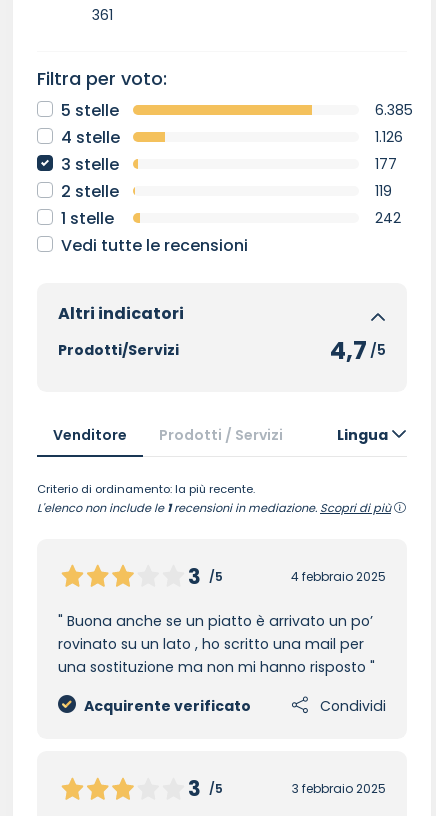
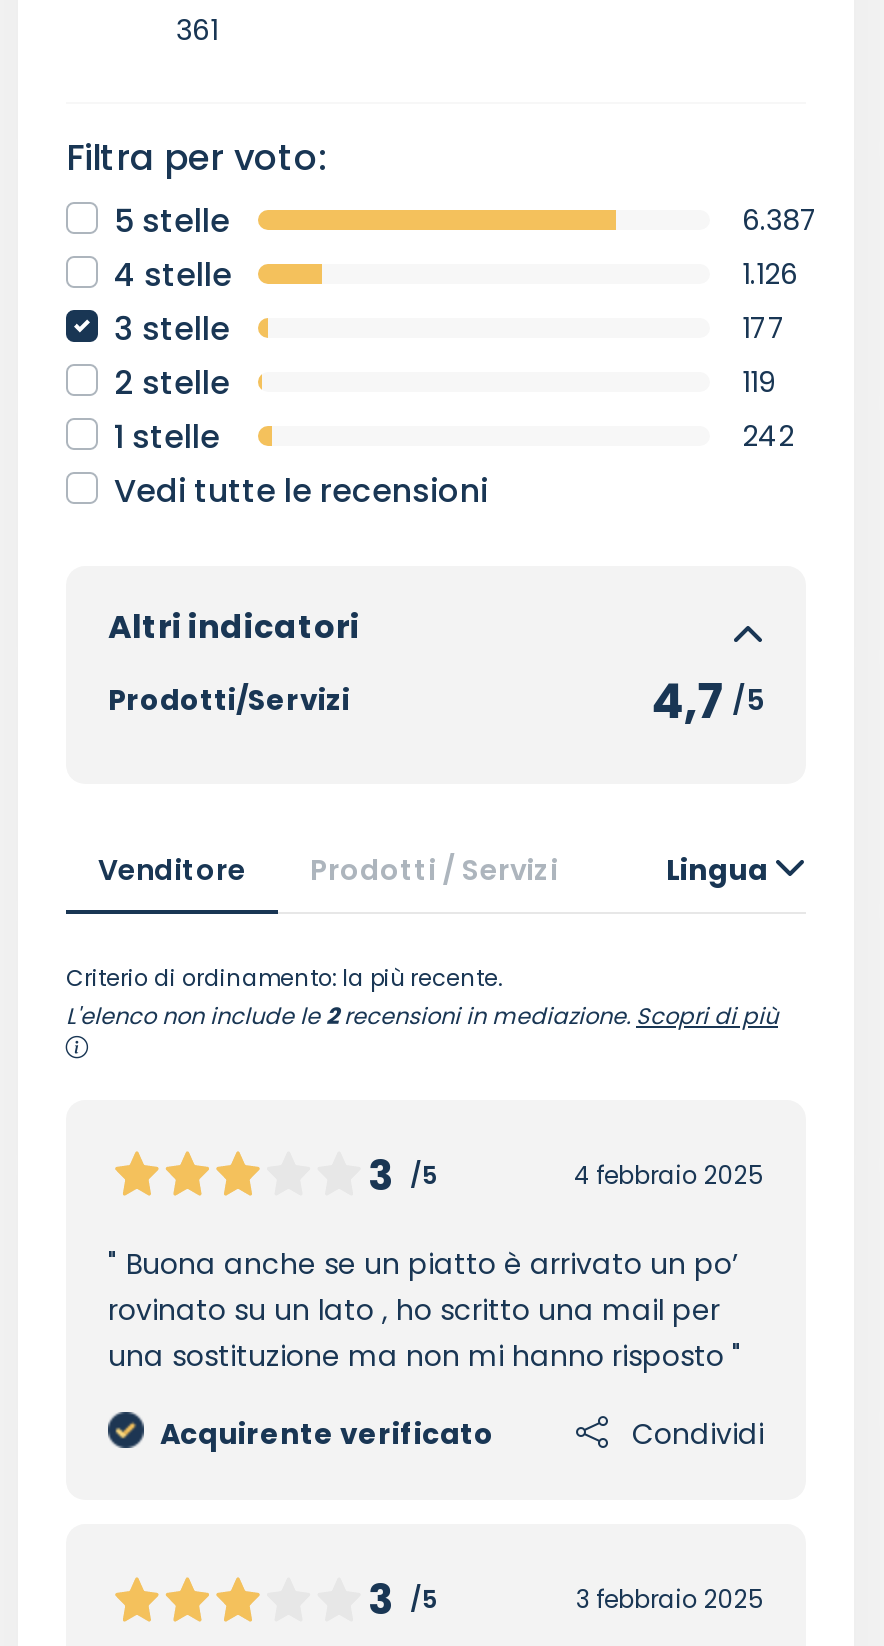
[375,100,413,120] 6.385 -> [742,200,818,240] 6.387
[37,500,391,516] L'elenco non include le 1recensioni in mediazione. Scopri di più -> [66,1000,778,1032] L'elenco non include le 2recensioni in mediazione. Scopri di più

